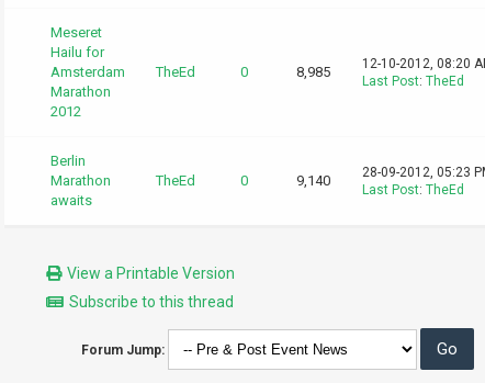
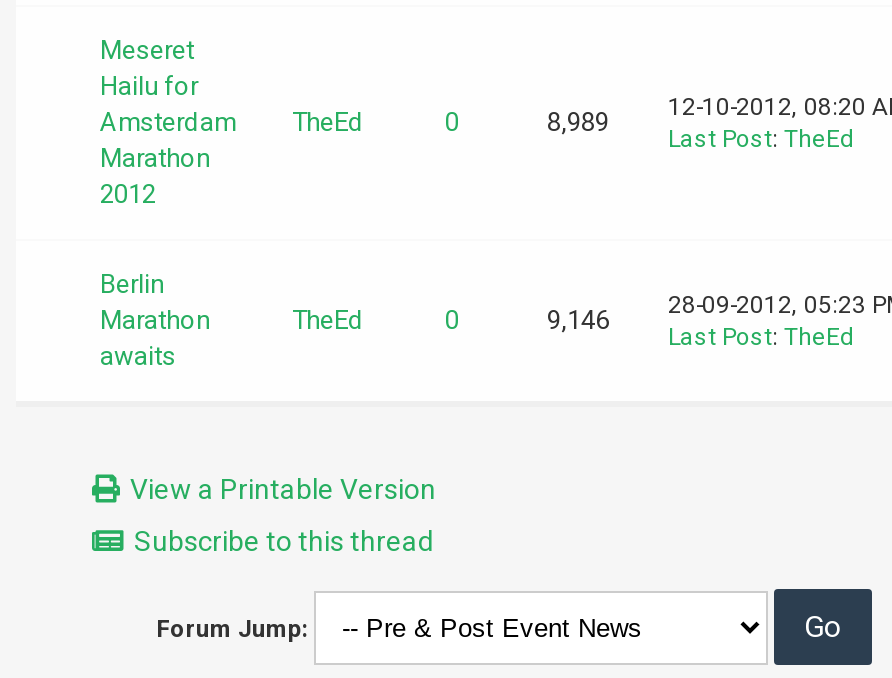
[296,64,330,80] 8,985 -> [547,107,609,137] 8,989
[296,172,330,189] 9,140 -> [547,305,609,335] 9,146

